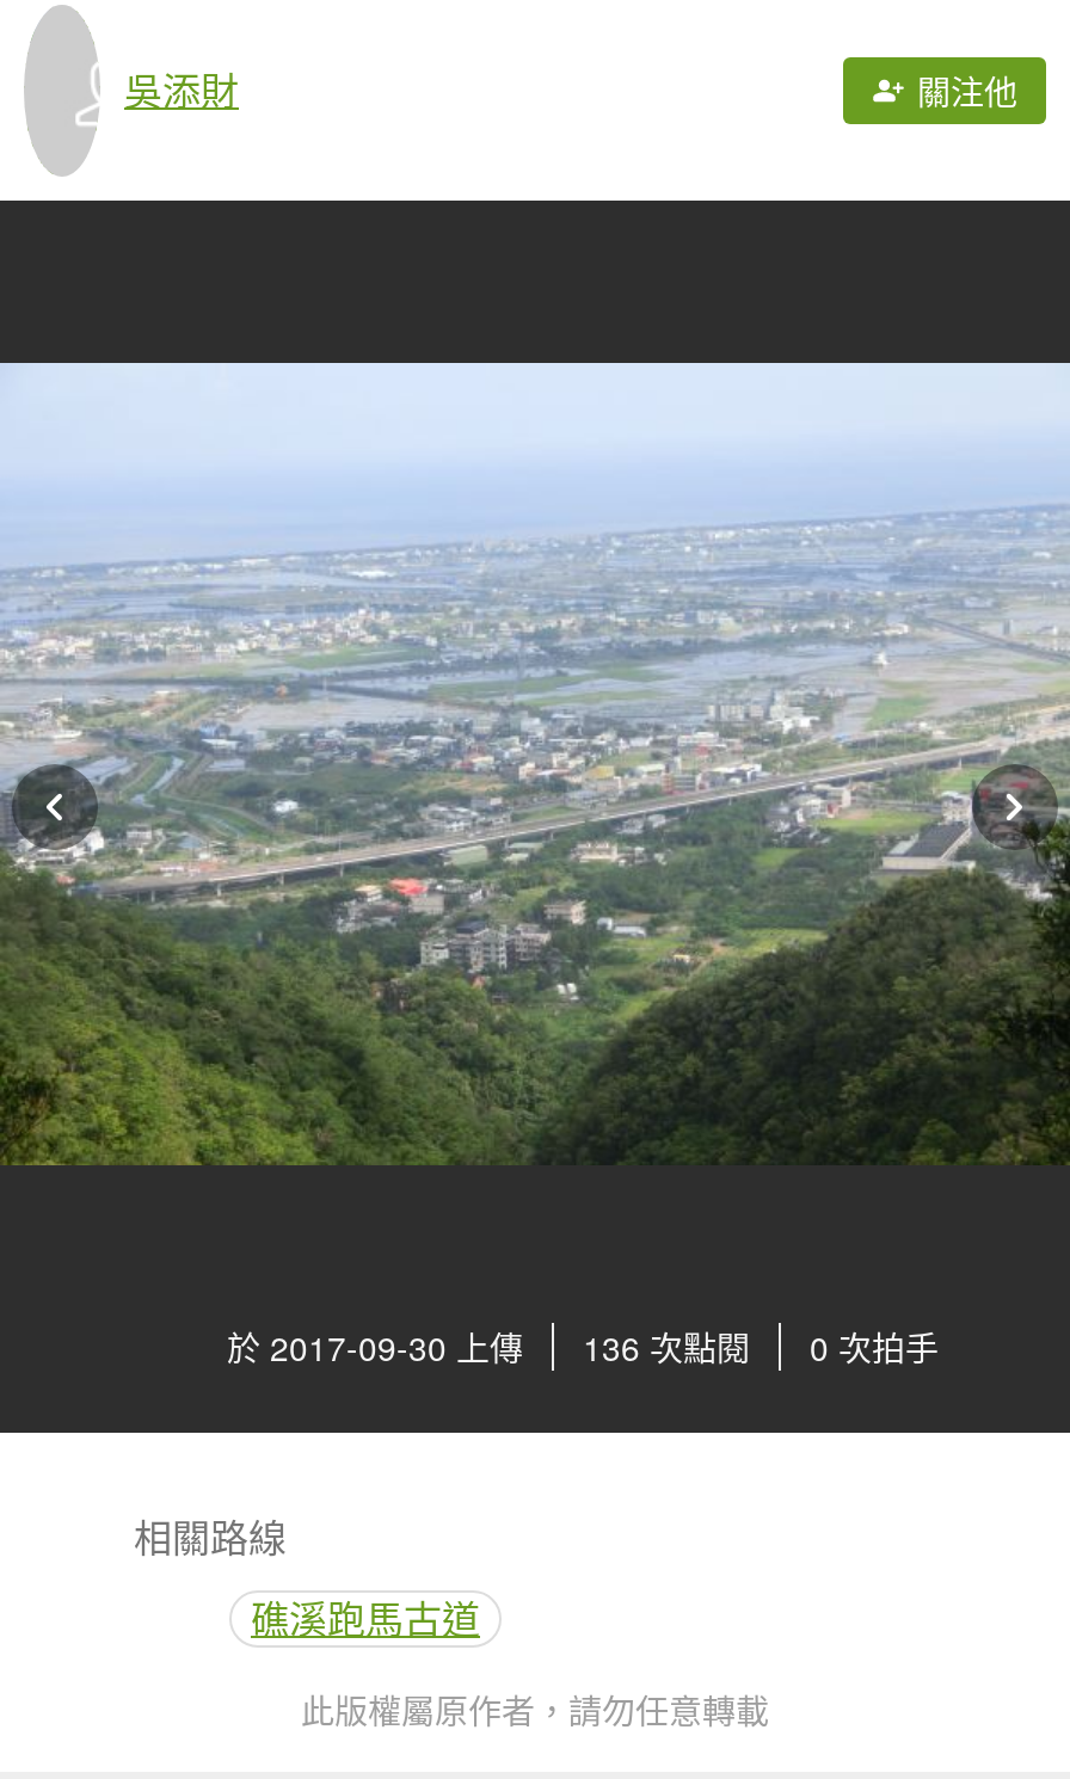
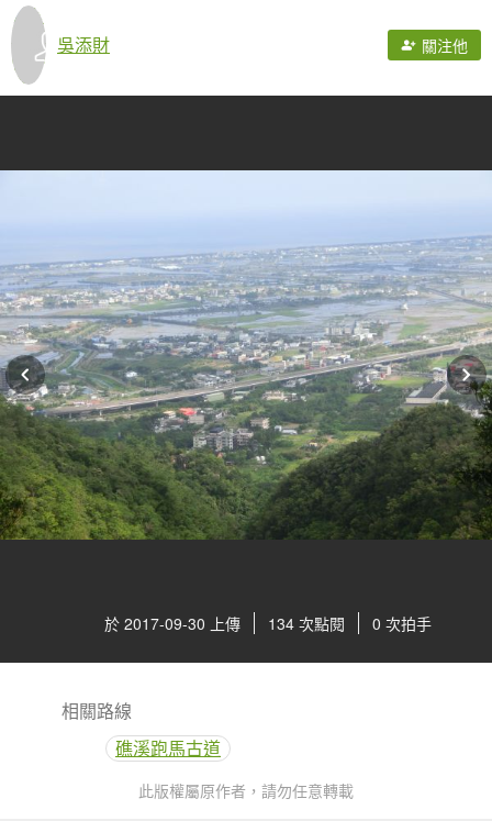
[227,1323,939,1371] 於 2017-09-30 上傳 136 次點閱 0 次拍手 -> [104,612,432,634] 於 2017-09-30 上傳 134 次點閱 0 次拍手

